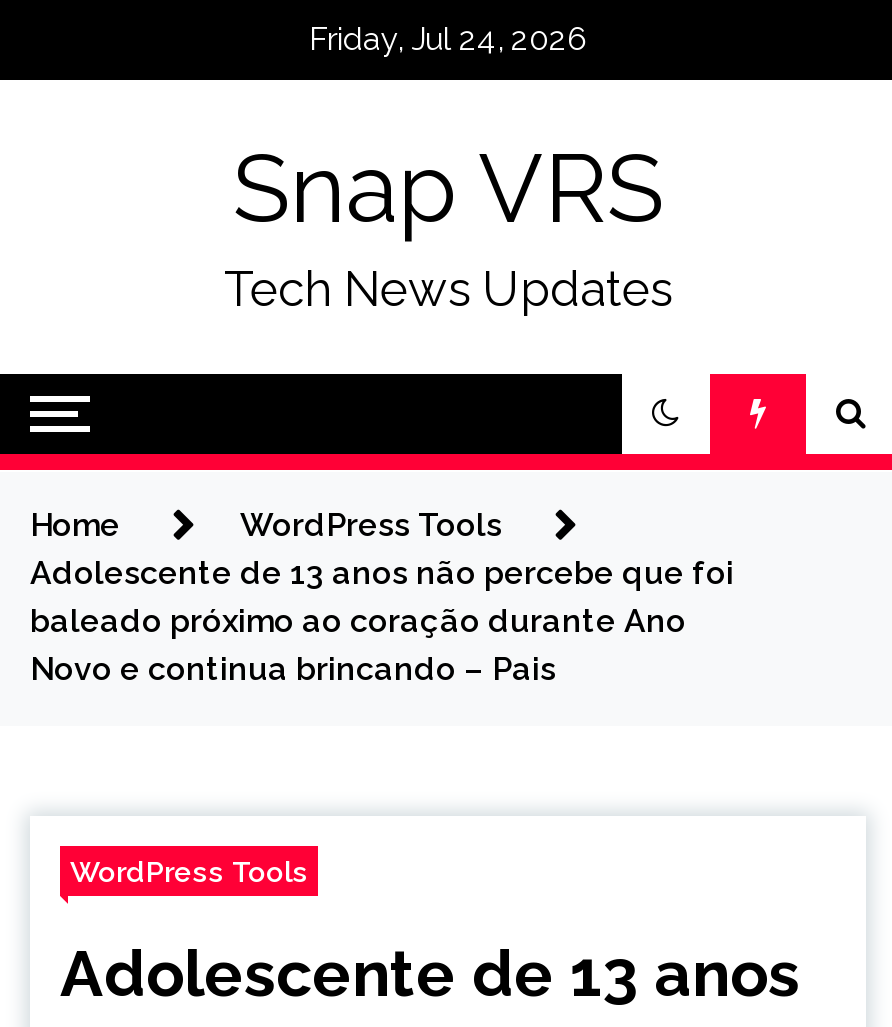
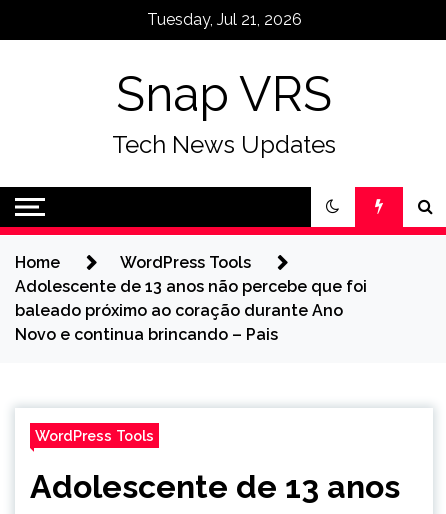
[309,20,587,58] Friday, Jul 24, 2026 -> [146,10,301,29] Tuesday, Jul 21, 2026

